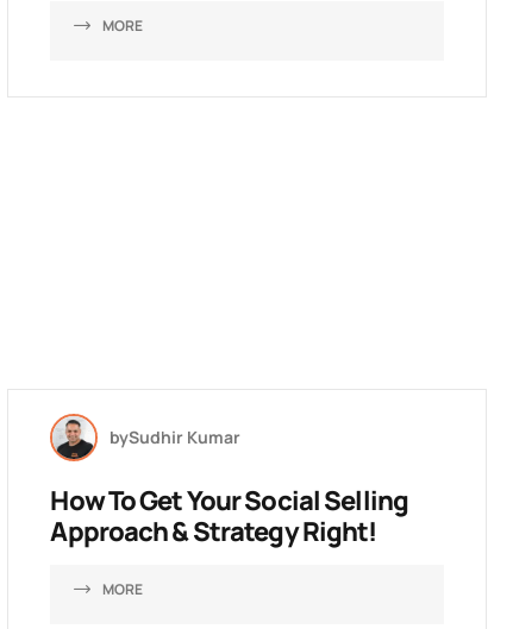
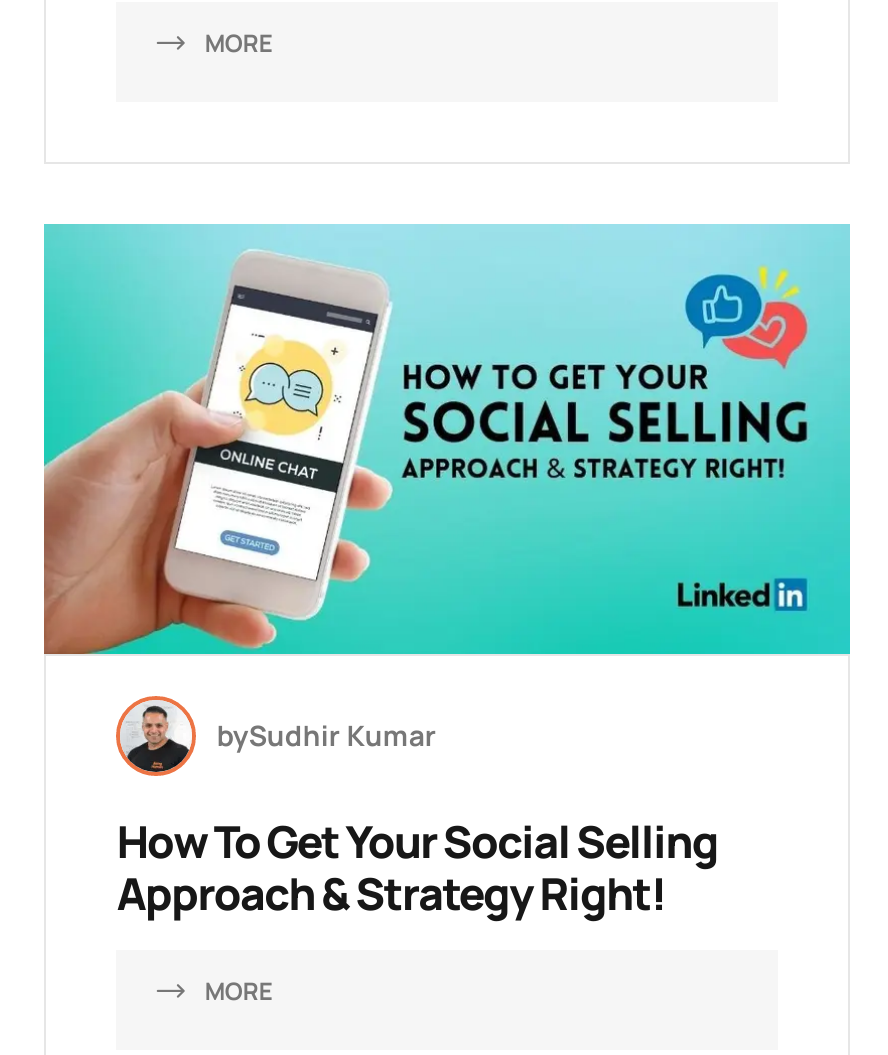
none -> [42,222,852,656] [image]

